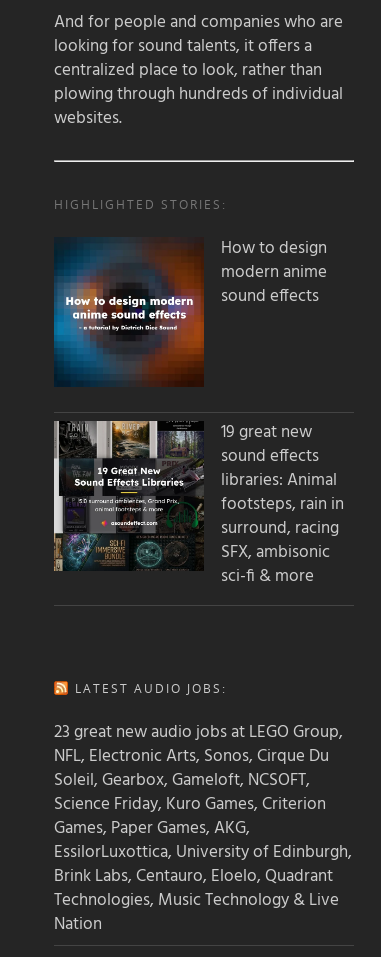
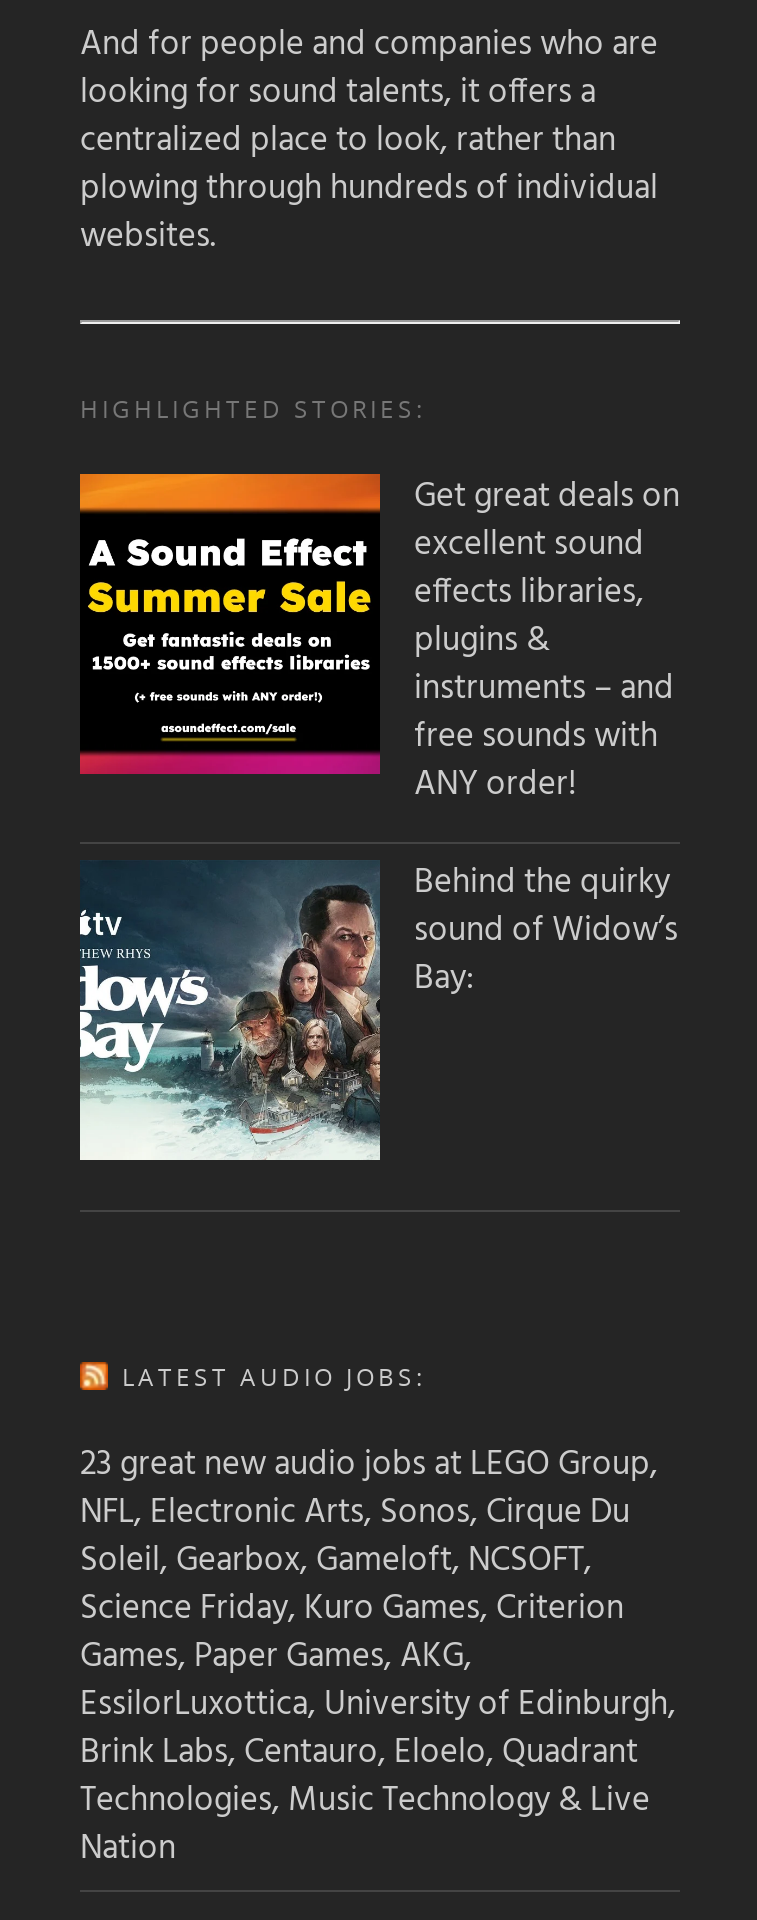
[53,234,327,388] [image] | How to design | modern anime | sound effects -> [78,469,680,811] [image] | Get great deals on | excellent sound | effects libraries, | plugins & | instruments – and | free sounds with | ANY order!
[53,418,344,589] [image] | 19 great new | sound effects | libraries: Animal | footsteps, rain in | surround, racing | SFX, ambisonic | sci-fi & more -> [78,842,678,1162] [image] | Behind the quirky | sound of Widow’s | Bay:

